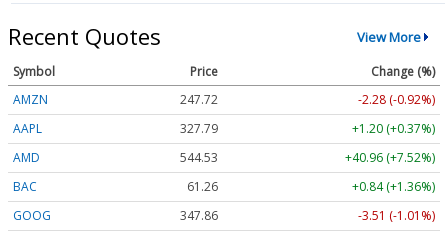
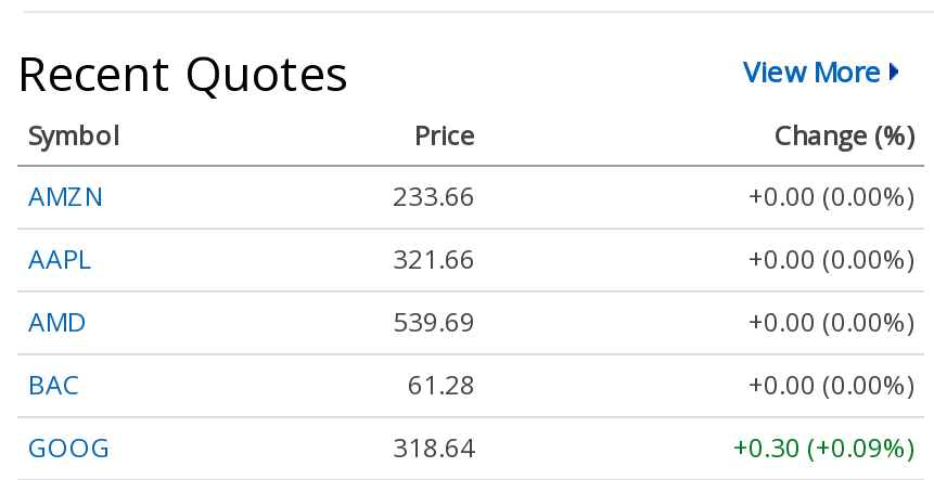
[180,91,218,108] 247.72 -> [393,177,475,214] 233.66
[358,91,435,108] -2.28 (-0.92%) -> [749,177,913,214] +0.00 (0.00%)
[180,120,218,137] 327.79 -> [393,240,475,277] 321.66
[352,120,435,137] +1.20 (+0.37%) -> [749,240,913,277] +0.00 (0.00%)
[180,149,218,166] 544.53 -> [393,303,475,339] 539.69
[345,149,435,166] +40.96 (+7.52%) -> [749,303,913,339] +0.00 (0.00%)
[187,178,218,195] 61.26 -> [408,365,475,402] 61.28
[352,178,435,195] +0.84 (+1.36%) -> [749,365,913,402] +0.00 (0.00%)
[180,207,218,224] 347.86 -> [393,428,475,465] 318.64
[358,207,435,224] -3.51 (-1.01%) -> [733,428,913,465] +0.30 (+0.09%)

